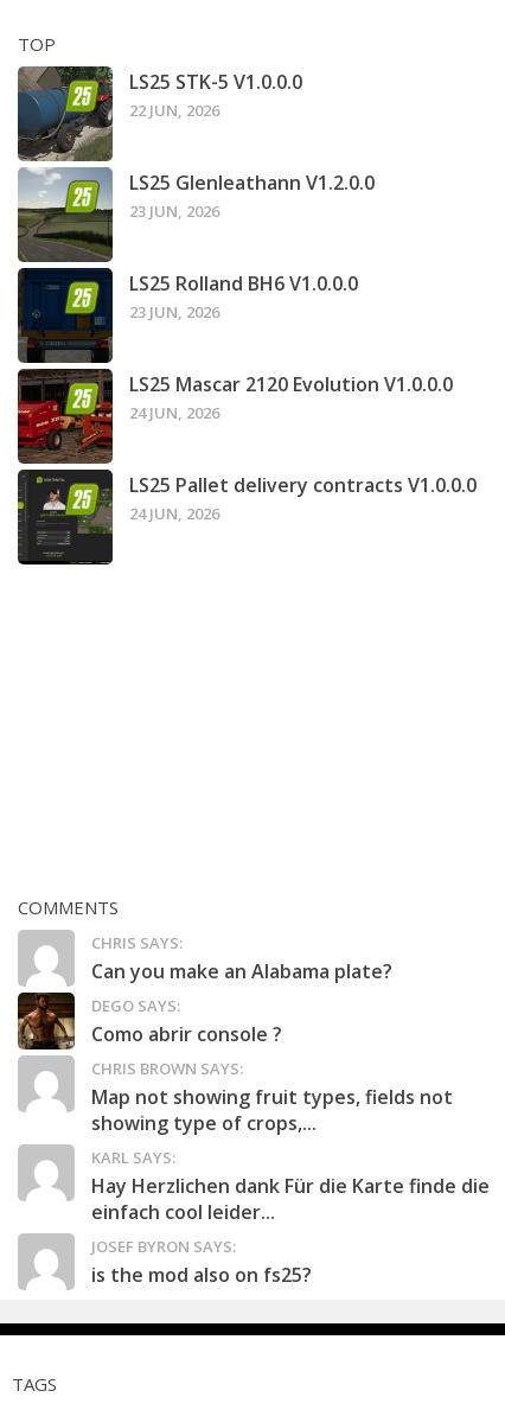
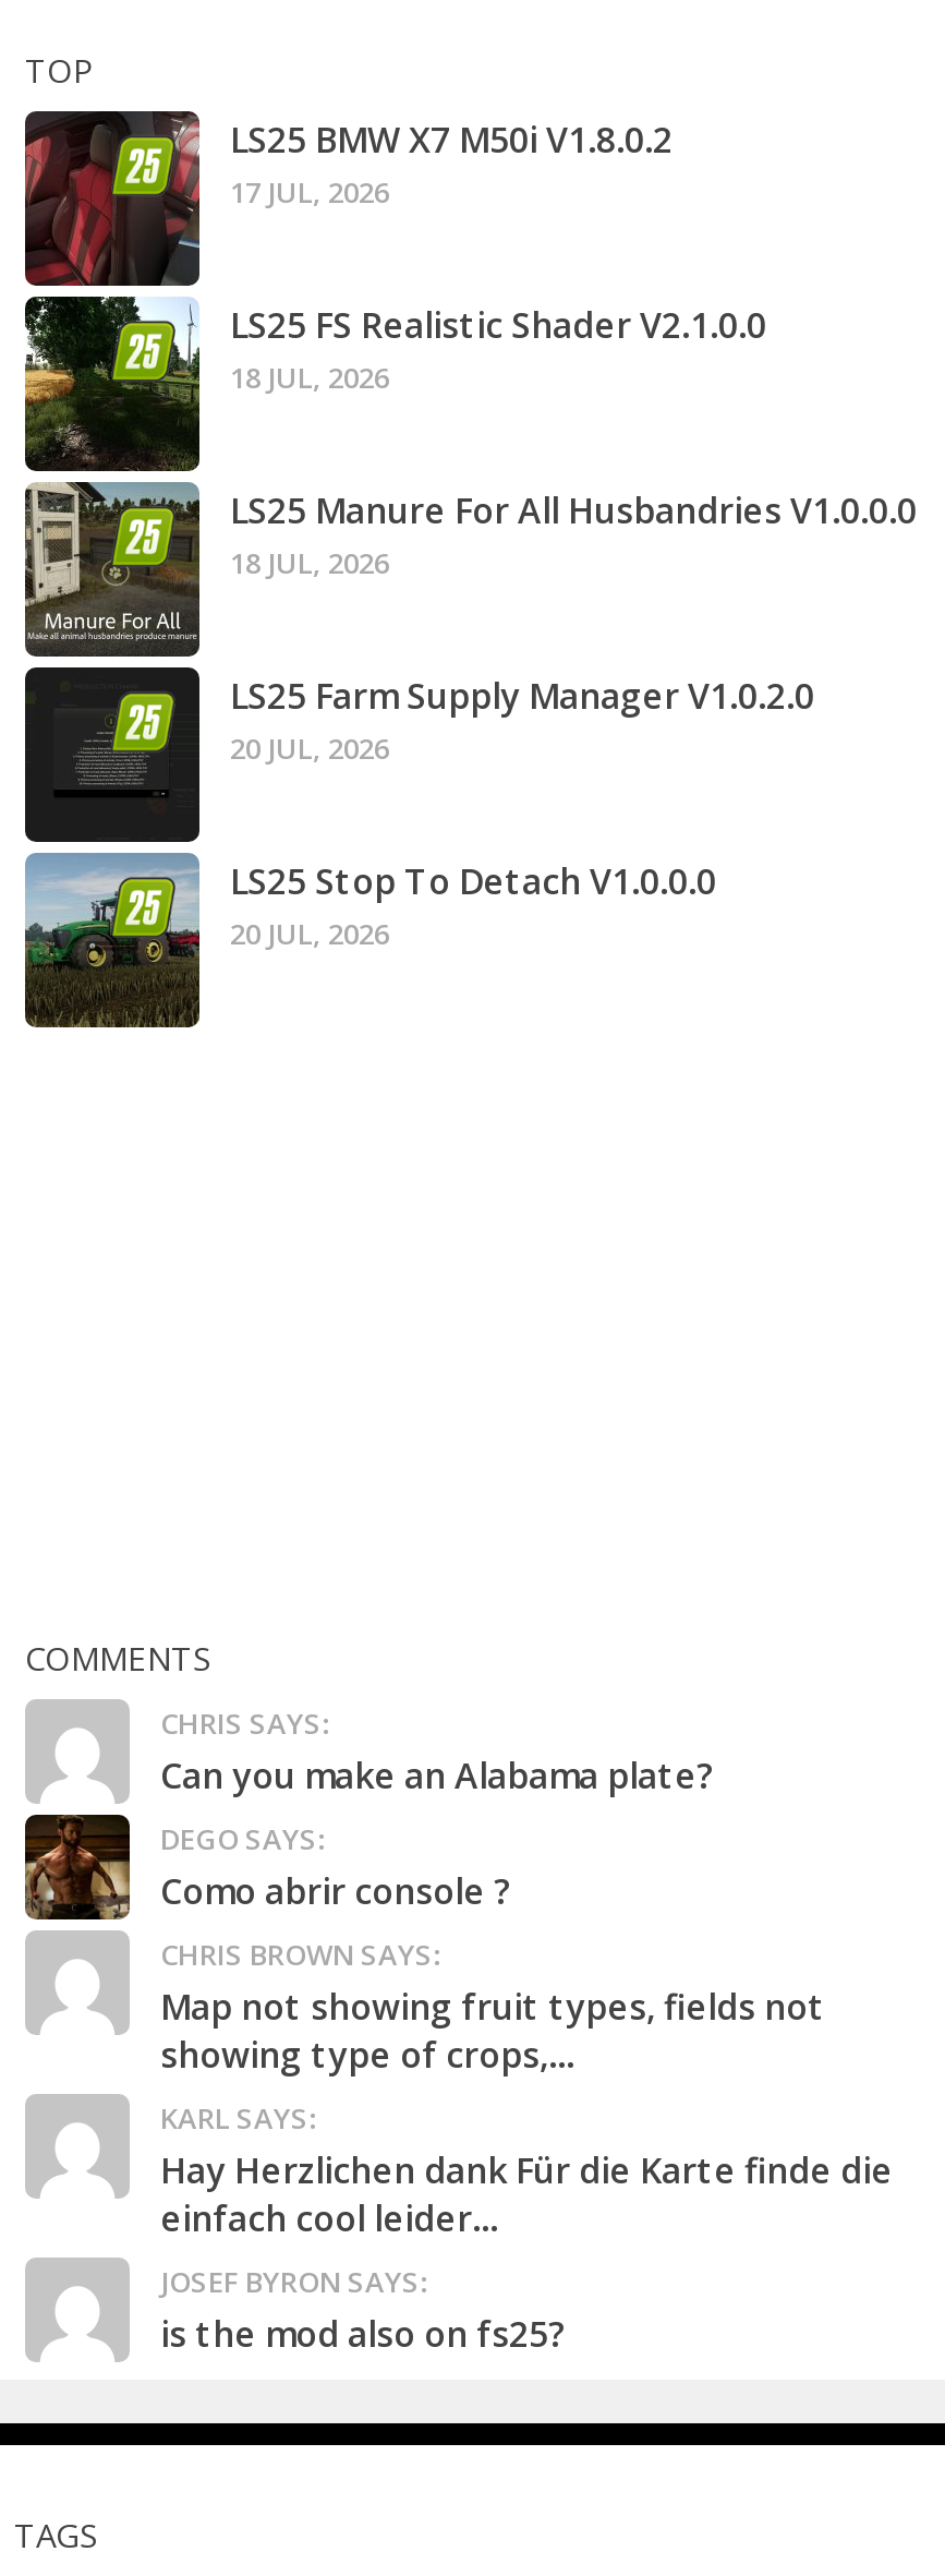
[17,65,302,566] [image] | LS25 STK-5 V1.0.0.0 | 22 JUN, 2026 -> [23,110,673,989] [image] | LS25 BMW X7 M50i V1.8.0.2 | 17 JUL, 2026
[129,170,375,222] LS25 Glenleathann V1.2.0.0 | 23 JUN, 2026 -> [230,300,766,396] LS25 FS Realistic Shader V2.1.0.0 | 18 JUL, 2026
[129,271,358,323] LS25 Rolland BH6 V1.0.0.0 | 23 JUN, 2026 -> [230,486,917,582] LS25 Manure For All Husbandries V1.0.0.0 | 18 JUL, 2026
[129,371,453,424] LS25 Mascar 2120 Evolution V1.0.0.0 | 24 JUN, 2026 -> [230,671,814,767] LS25 Farm Supply Manager V1.0.2.0 | 20 JUL, 2026
[129,472,477,524] LS25 Pallet delivery contracts V1.0.0.0 | 24 JUN, 2026 -> [230,857,716,953] LS25 Stop To Detach V1.0.0.0 | 20 JUL, 2026

